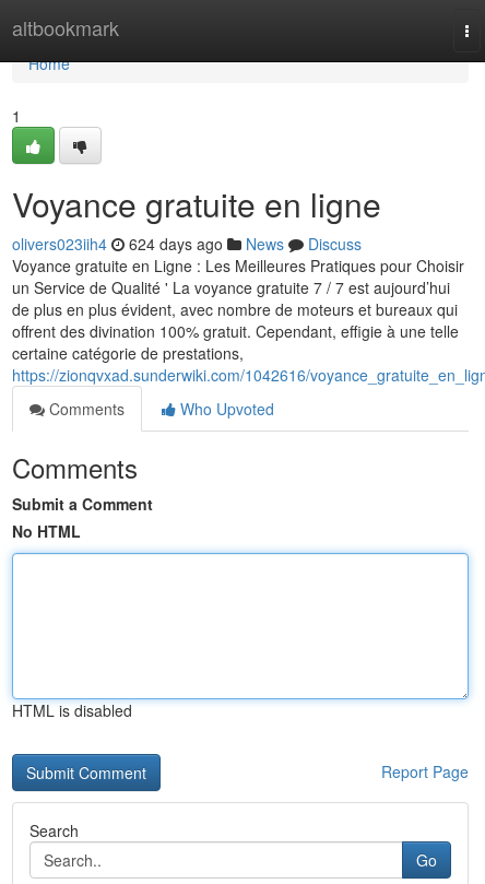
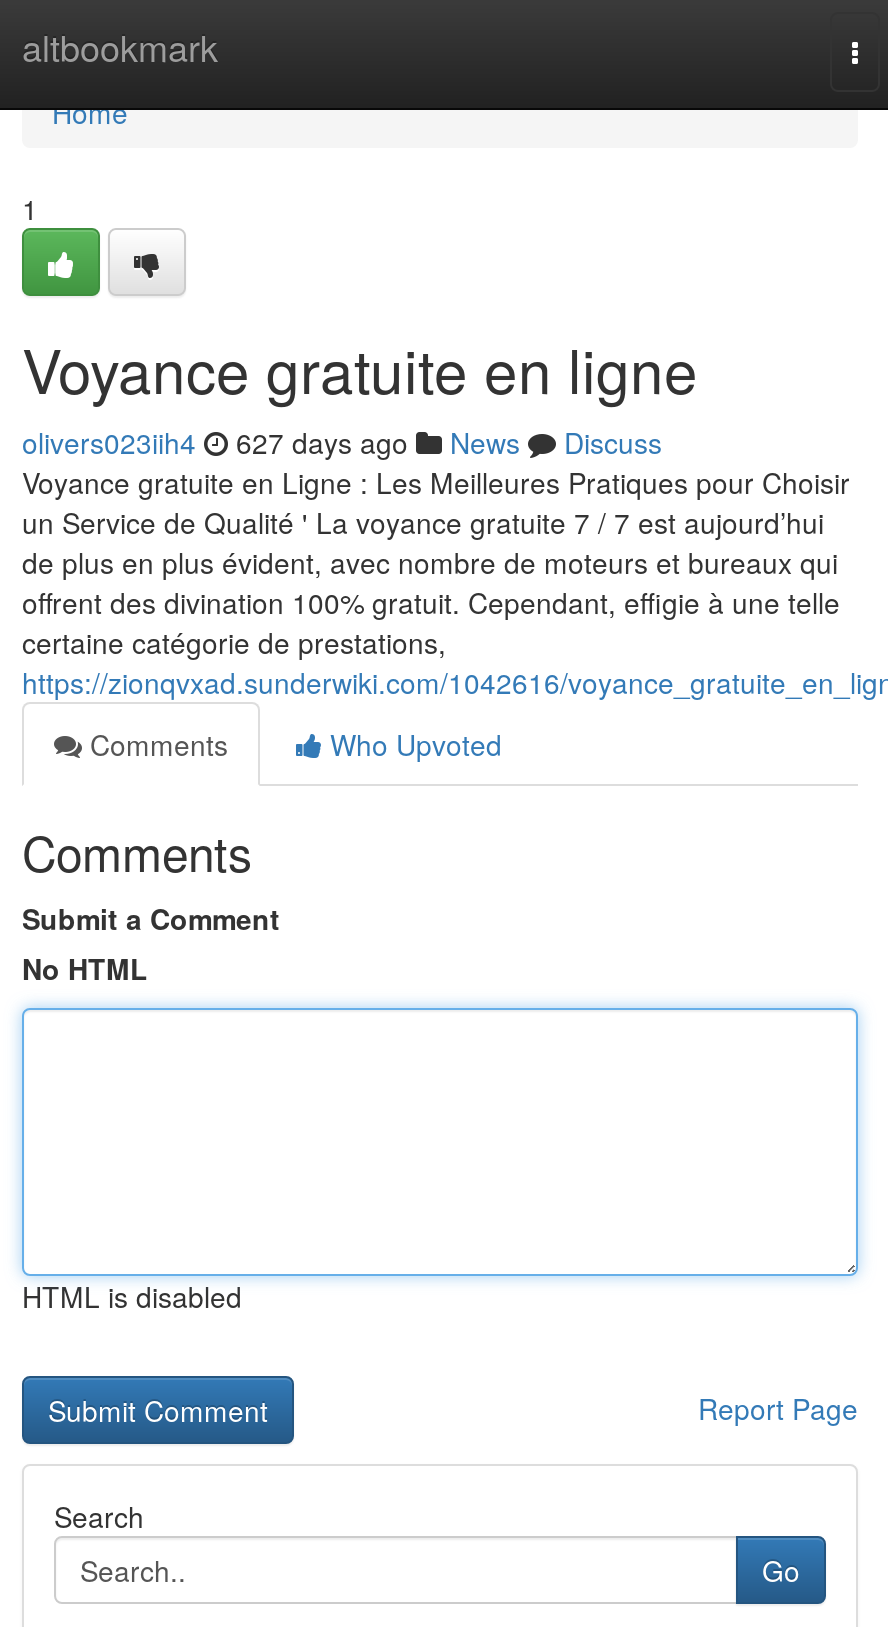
[12,233,362,255] olivers023iih4 624 days ago News Discuss -> [22,422,662,462] olivers023iih4 627 days ago News Discuss

